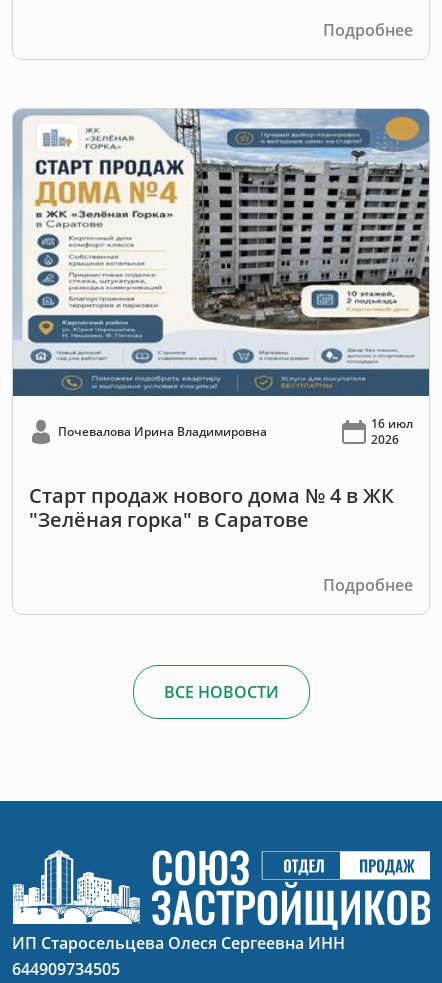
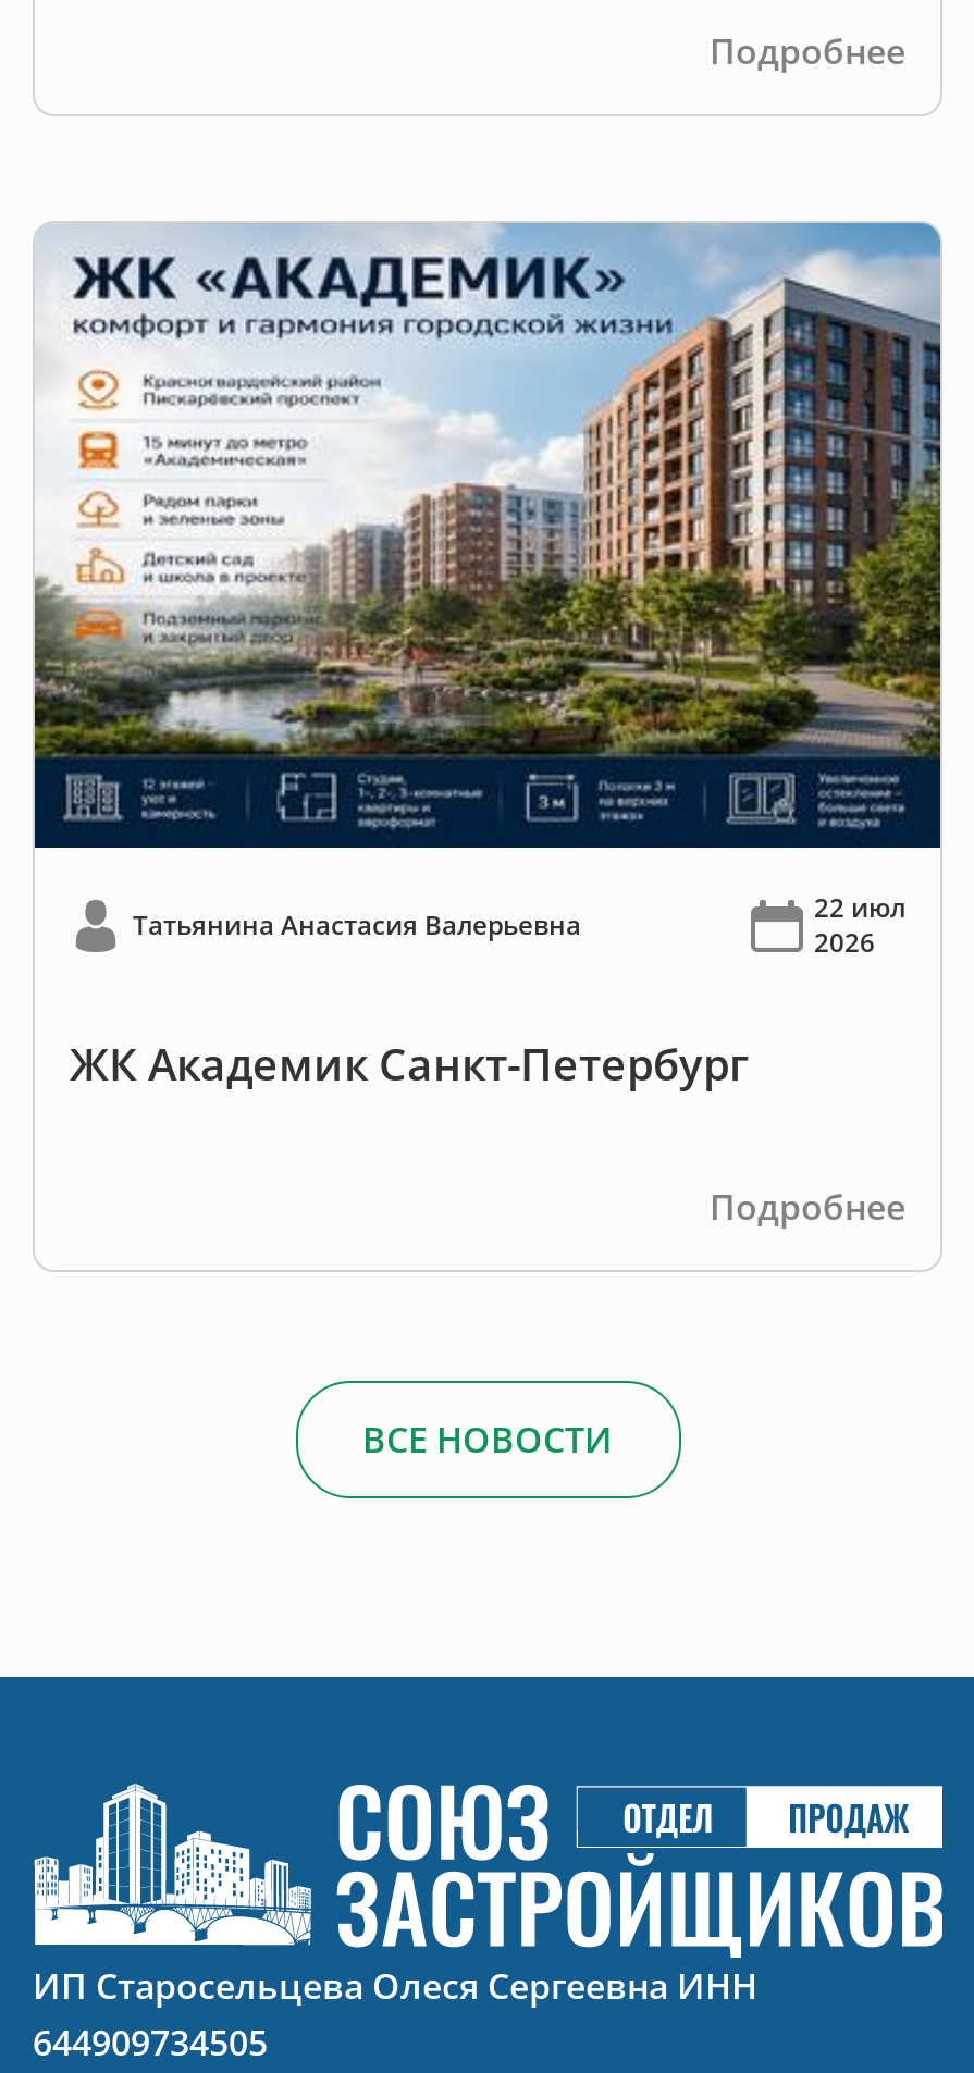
[12,109,430,440] [image] | Почевалова Ирина Владимировна | 16 июл -> [33,223,942,943] [image] | Татьянина Анастасия Валерьевна | 22 июл
[29,482,394,533] Старт продаж нового дома № 4 в ЖК | "Зелёная горка" в Саратове -> [70,1034,749,1093] ЖК Академик Санкт-Петербург

